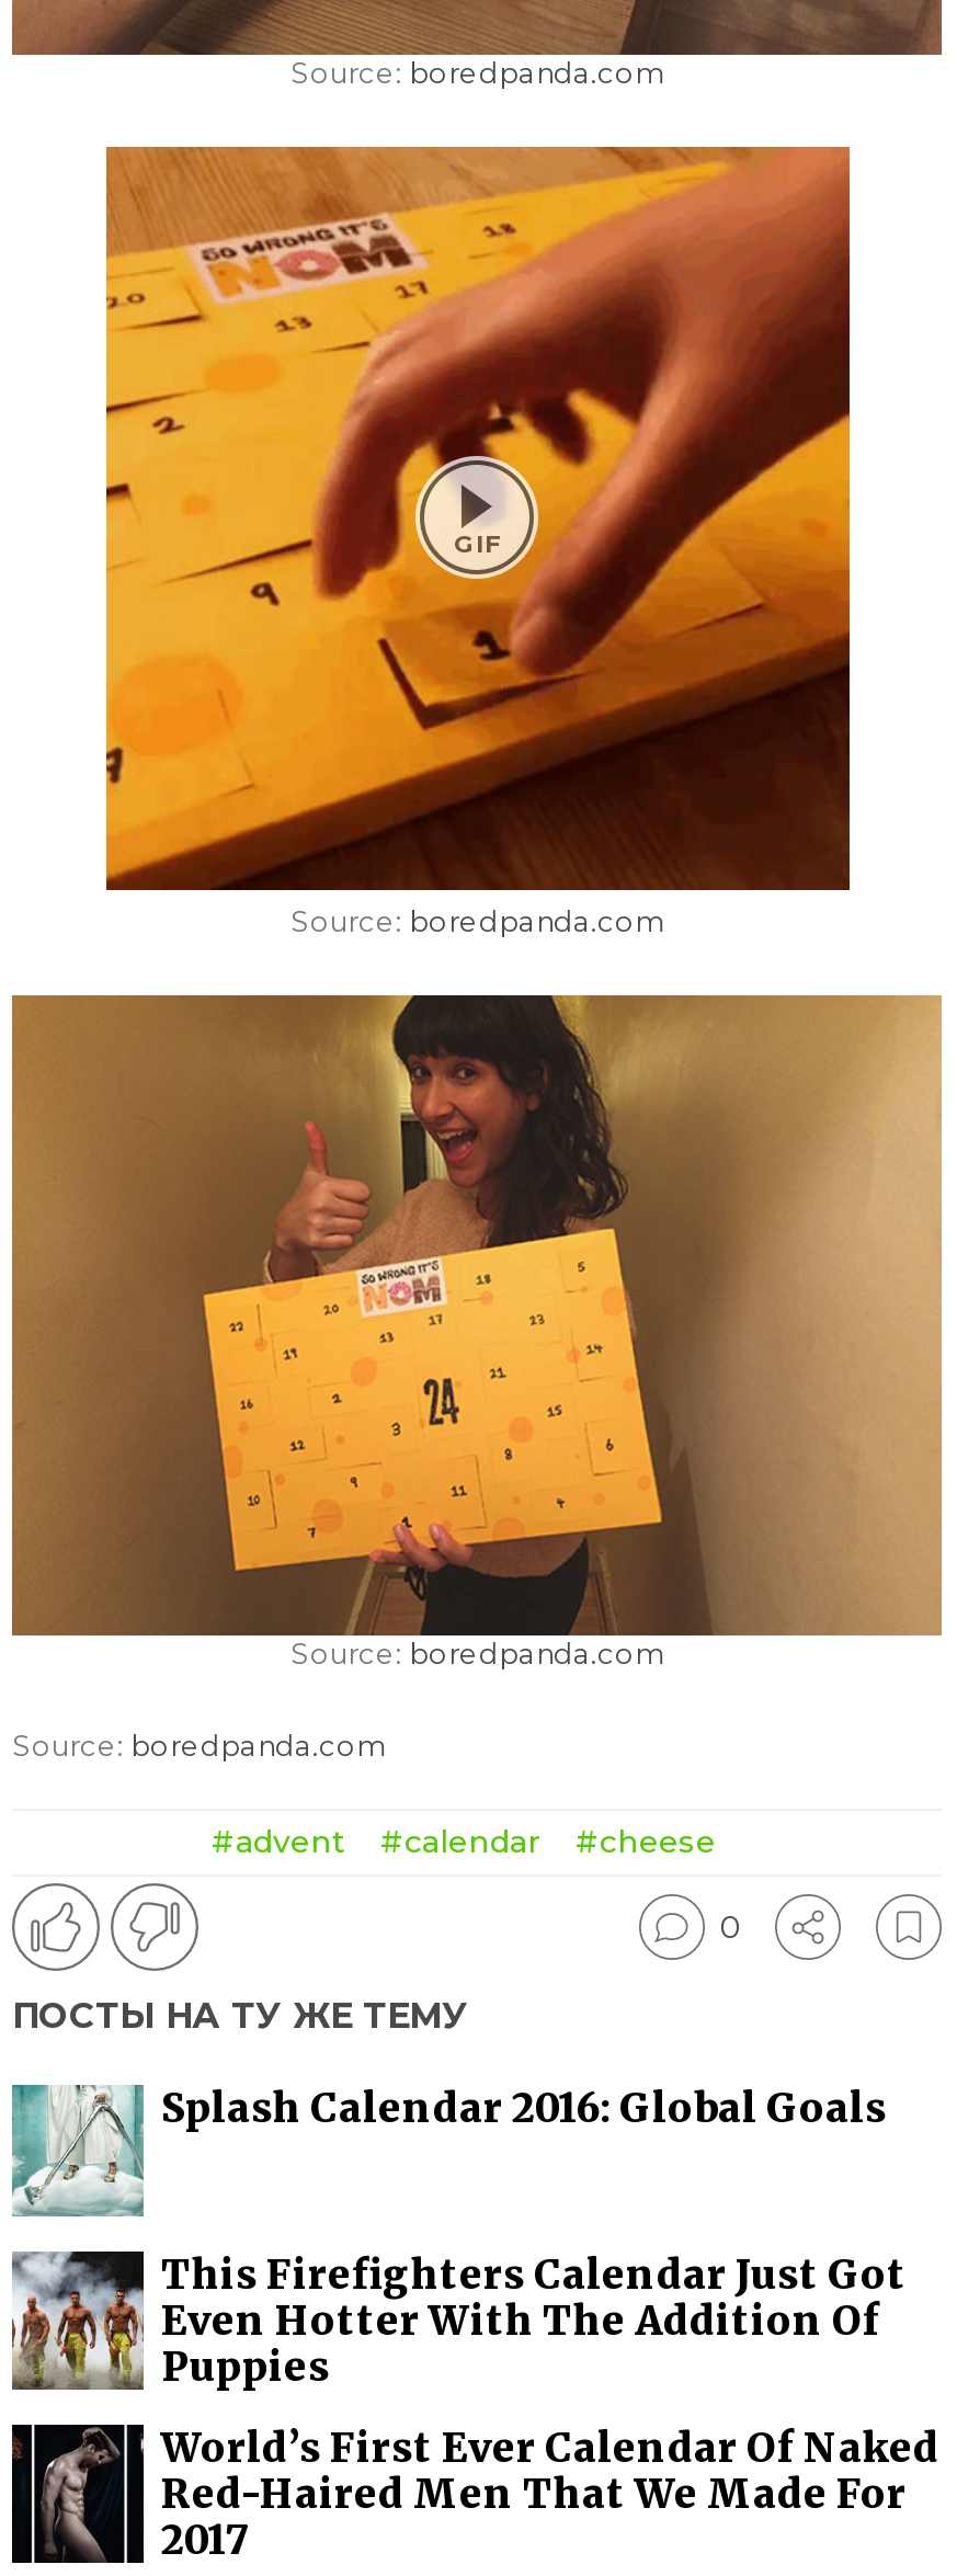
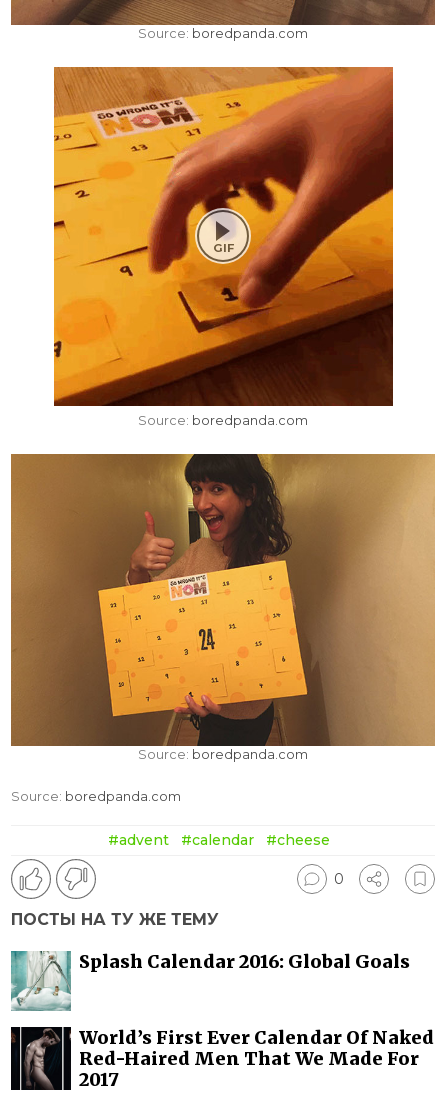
[12,2250,907,2393] [image] | This Firefighters Calendar Just Got | Even Hotter With The Addition Of | Puppies -> none

